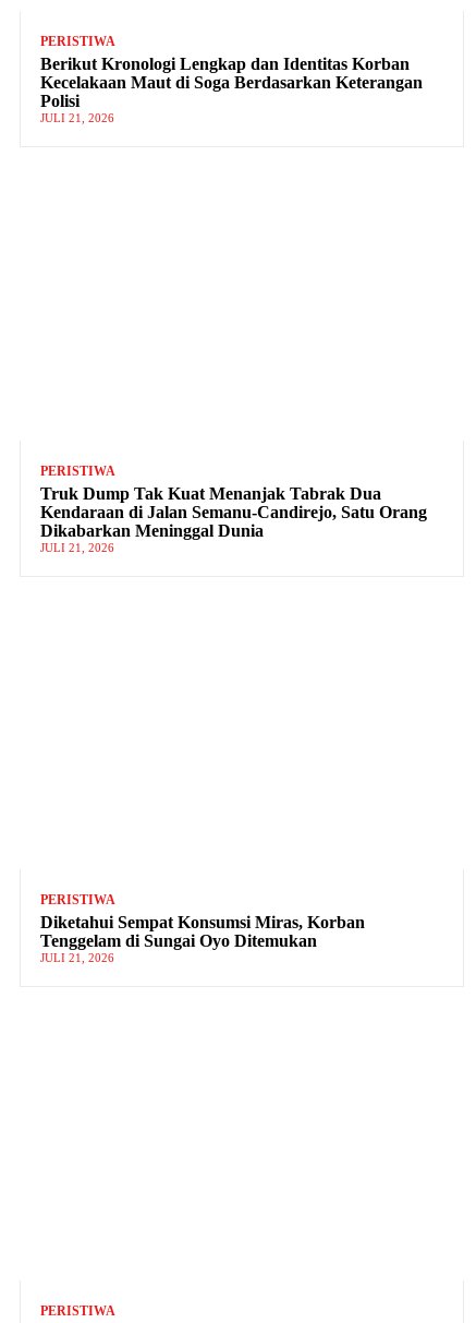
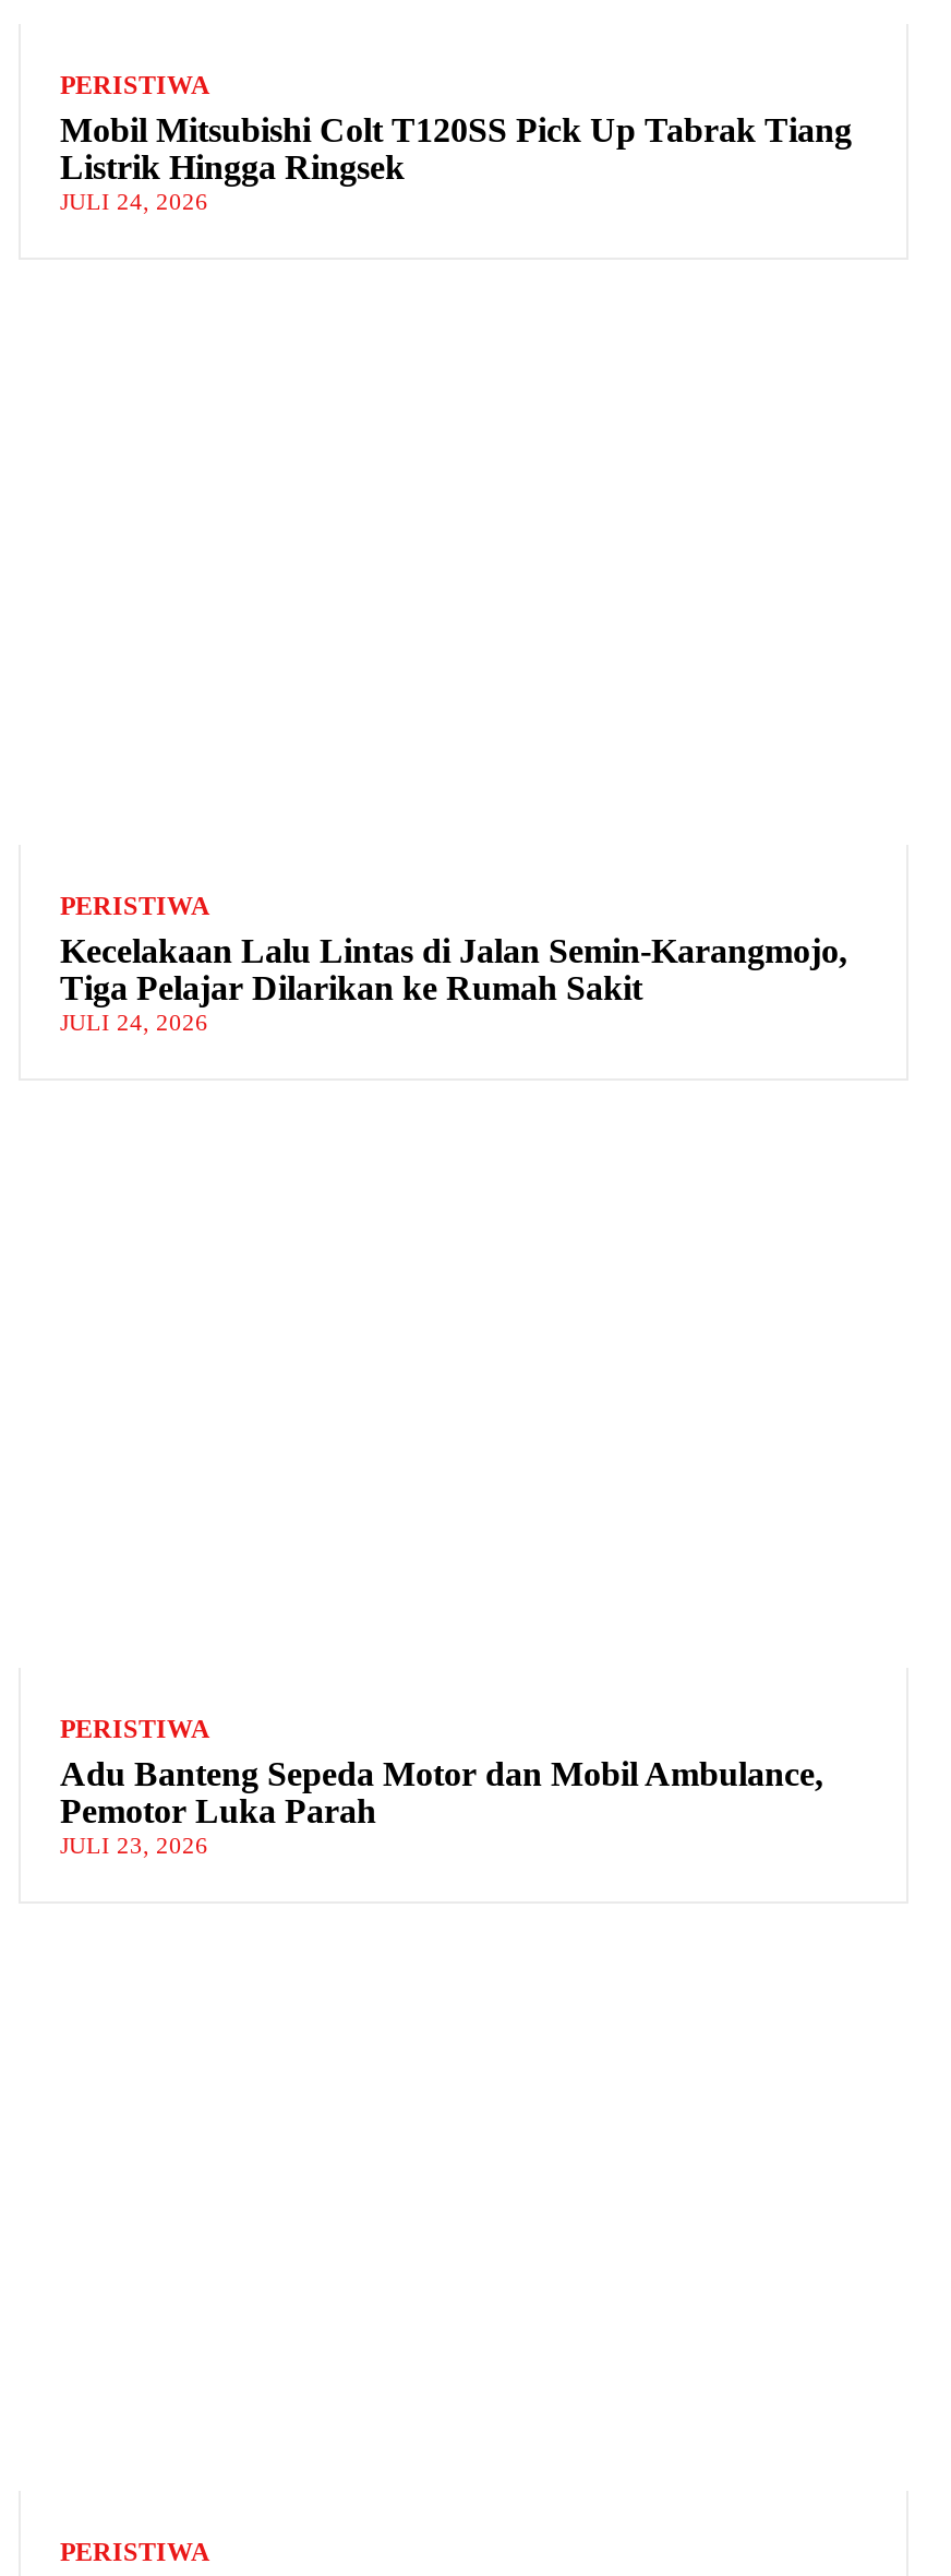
[40,54,423,124] Berikut Kronologi Lengkap dan Identitas Korban | Kecelakaan Maut di Soga Berdasarkan Keterangan | Polisi | JULI 21, 2026 -> [60,111,852,214] Mobil Mitsubishi Colt T120SS Pick Up Tabrak Tiang | Listrik Hingga Ringsek | JULI 24, 2026
[40,484,427,554] Truk Dump Tak Kuat Menanjak Tabrak Dua | Kendaraan di Jalan Semanu-Candirejo, Satu Orang | Dikabarkan Meninggal Dunia | JULI 21, 2026 -> [60,933,847,1036] Kecelakaan Lalu Lintas di Jalan Semin-Karangmojo, | Tiga Pelajar Dilarikan ke Rumah Sakit | JULI 24, 2026
[40,913,365,965] Diketahui Sempat Konsumsi Miras, Korban | Tenggelam di Sungai Oyo Ditemukan | JULI 21, 2026 -> [60,1756,823,1859] Adu Banteng Sepeda Motor dan Mobil Ambulance, | Pemotor Luka Parah | JULI 23, 2026

